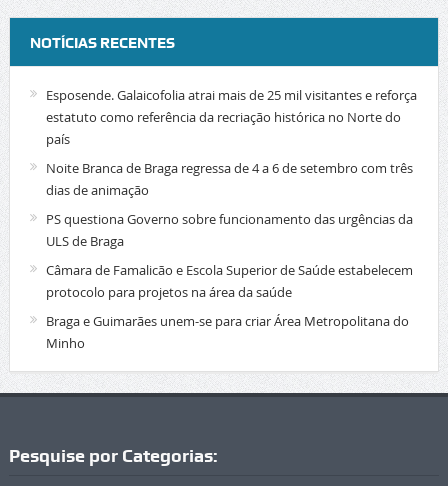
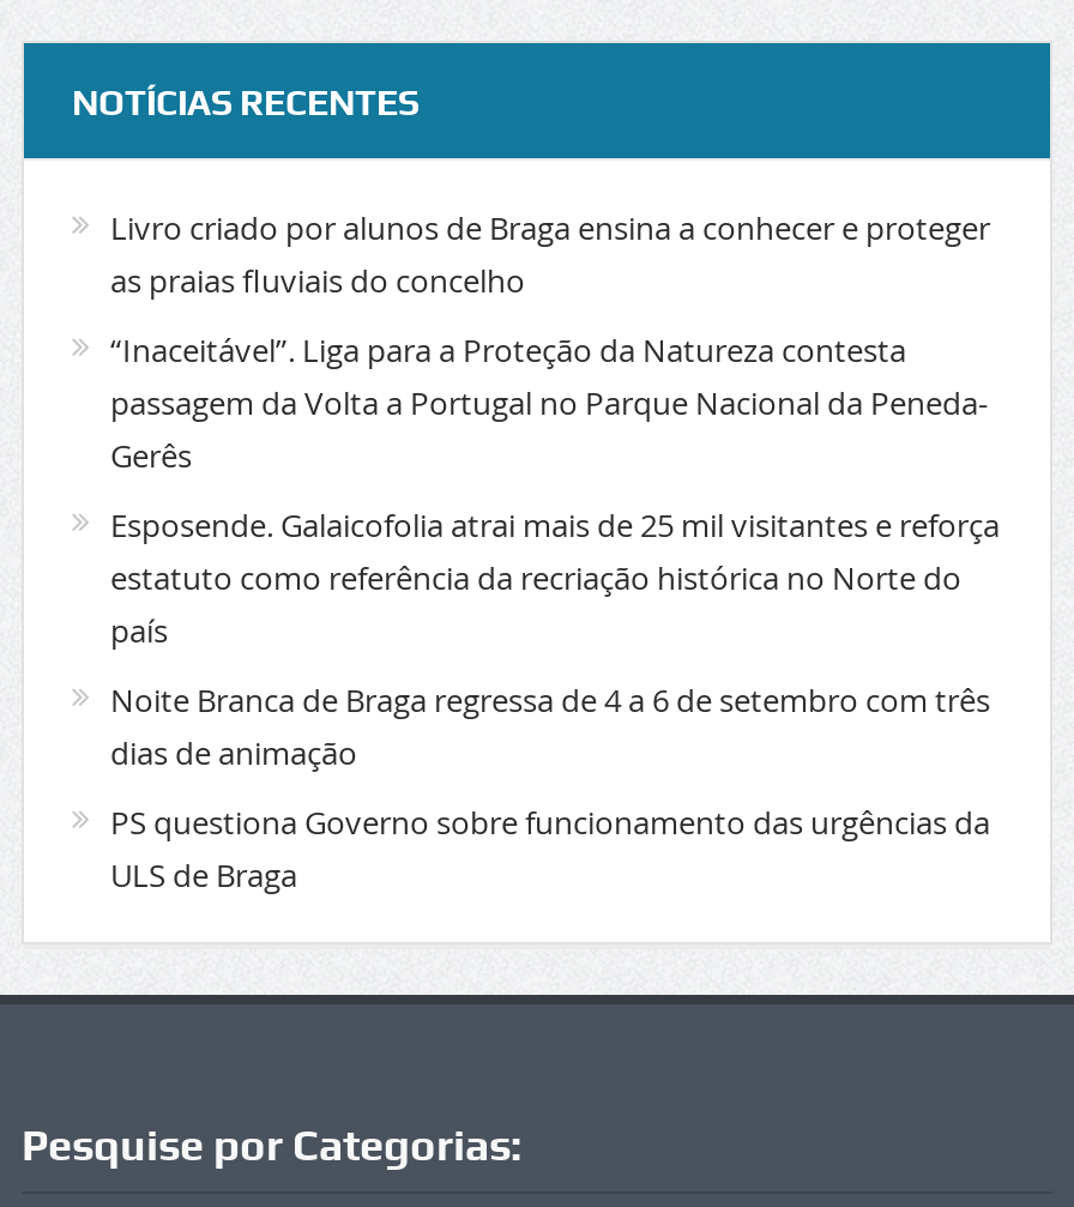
none -> [110,205,990,476] Livro criado por alunos de Braga ensina a conhecer e proteger | as praias fluviais do concelho | “Inaceitável”. Liga para a Proteção da Natureza contesta | passagem da Volta a Portugal no Parque Nacional da Peneda- | Gerês
moved [46,86,417,250] -> [110,503,1000,896]: Esposende. Galaicofolia atrai mais de 25 mil visitantes e reforça | estatuto como referência da recriação histórica no Norte do | país | Noite Branca de Braga regressa de 4 a 6 de setembro com três | dias de animação | PS questiona Governo sobre funcionamento das urgências da | ULS de Braga
[46,261,413,352] Câmara de Famalicão e Escola Superior de Saúde estabelecem | protocolo para projetos na área da saúde | Braga e Guimarães unem-se para criar Área Metropolitana do | Minho -> none

